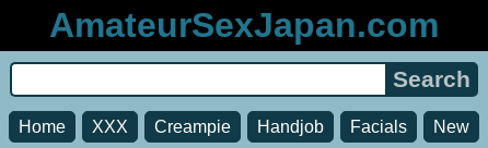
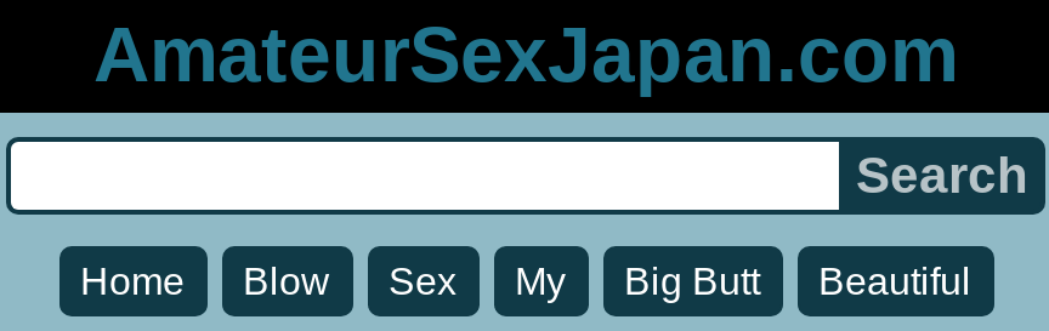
[92,118,469,136] XXX | Creampie | Handjob | Facials | New -> [243,261,971,302] Blow | Sex | My | Big Butt | Beautiful

